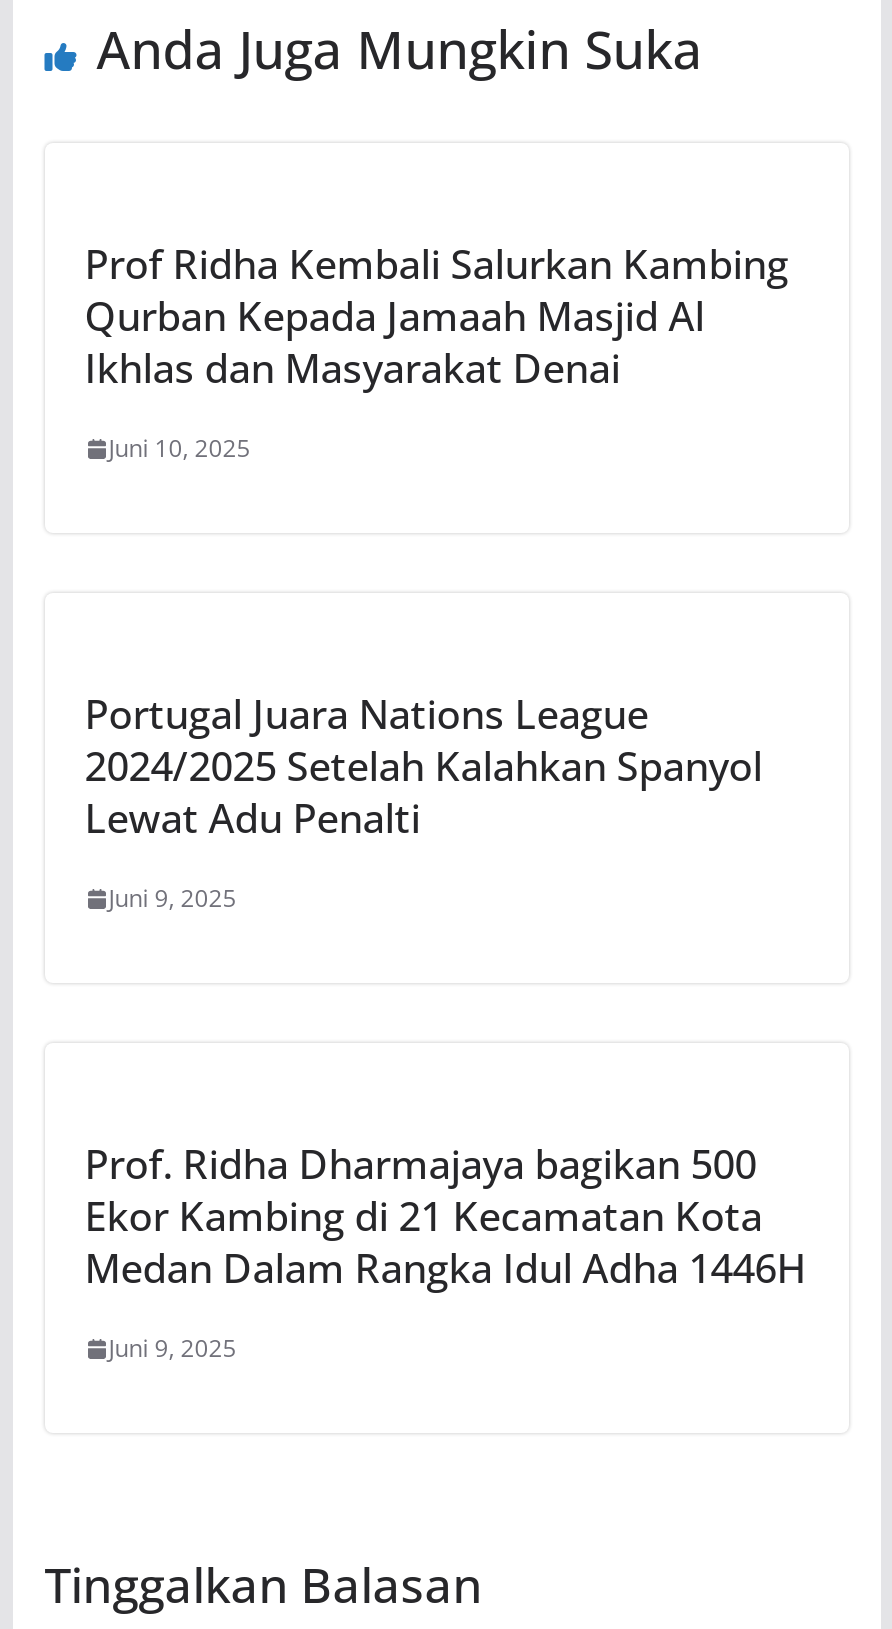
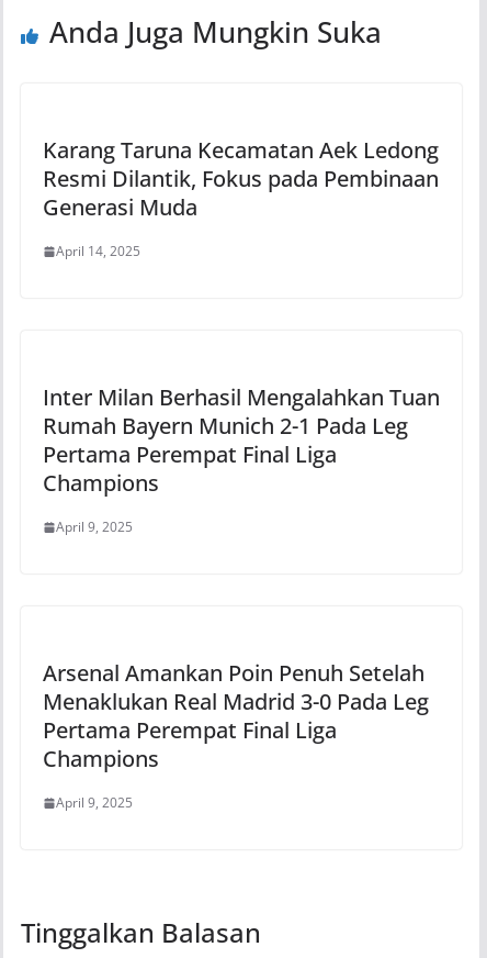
[84,237,788,395] Prof Ridha Kembali Salurkan Kambing | Qurban Kepada Jamaah Masjid Al | Ikhlas dan Masyarakat Denai -> [42,135,438,222] Karang Taruna Kecamatan Aek Ledong | Resmi Dilantik, Fokus pada Pembinaan | Generasi Muda
[108,431,250,465] Juni 10, 2025 -> [56,242,140,261] April 14, 2025
[84,687,762,845] Portugal Juara Nations League | 2024/2025 Setelah Kalahkan Spanyol | Lewat Adu Penalti -> [42,383,440,498] Inter Milan Berhasil Mengalahkan Tuan | Rumah Bayern Munich 2-1 Pada Leg | Pertama Perempat Final Liga | Champions
[108,881,236,915] Juni 9, 2025 -> [56,518,132,536] April 9, 2025
[84,1137,806,1295] Prof. Ridha Dharmajaya bagikan 500 | Ekor Kambing di 21 Kecamatan Kota | Medan Dalam Rangka Idul Adha 1446H -> [42,658,429,774] Arsenal Amankan Poin Penuh Setelah | Menaklukan Real Madrid 3-0 Pada Leg | Pertama Perempat Final Liga | Champions
[108,1331,236,1365] Juni 9, 2025 -> [56,793,132,812] April 9, 2025

